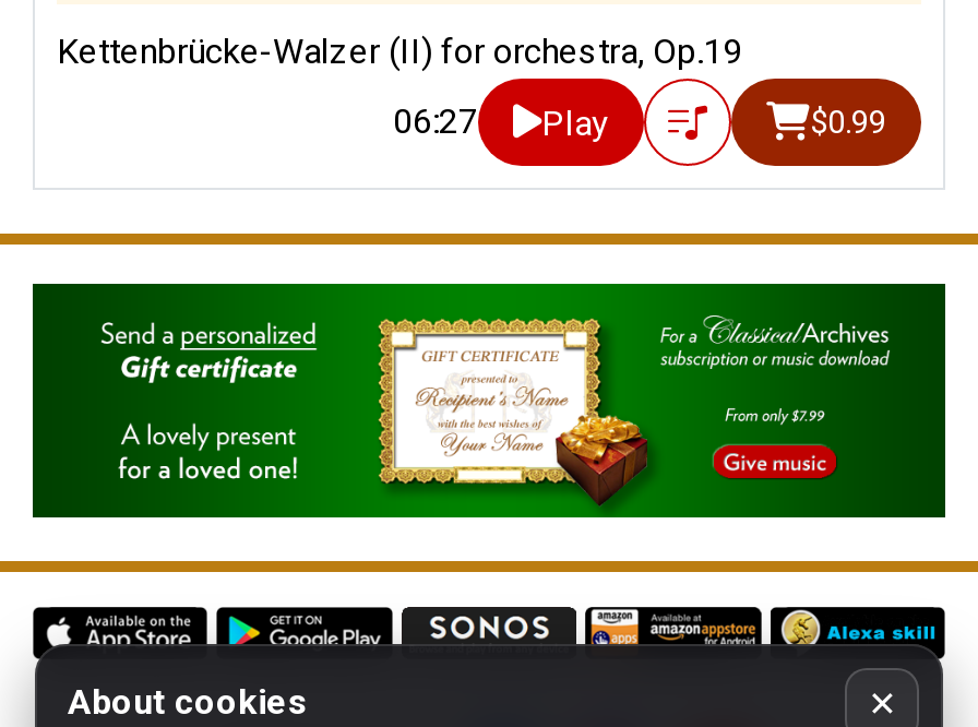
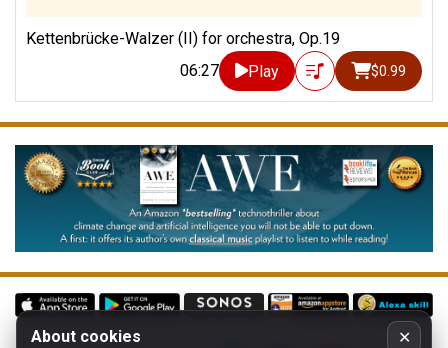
[31,282,947,520] [image] -> [14,144,434,253] [image]

